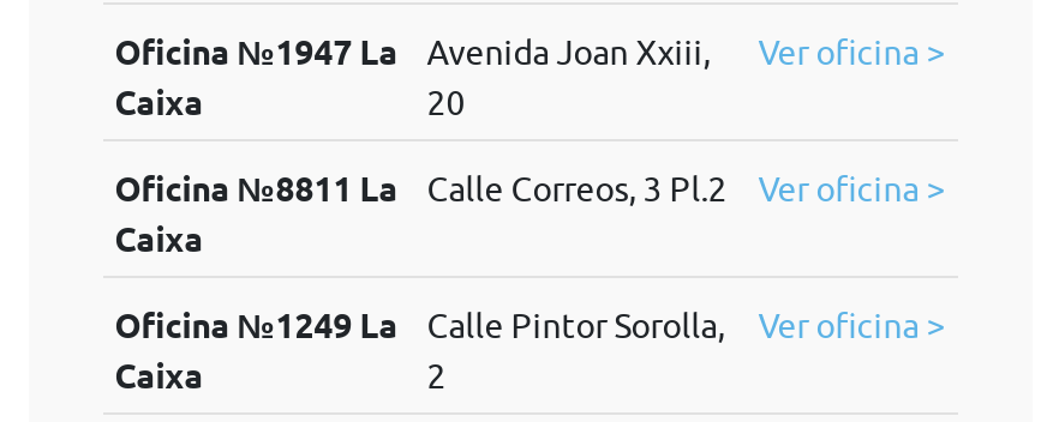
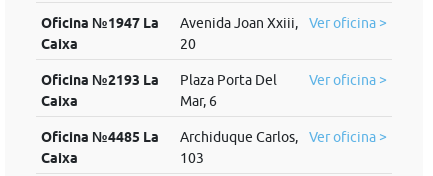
[115,170,398,209] Oficina №8811 La -> [41,72,159,88] Oficina №2193 La
[427,170,727,209] Calle Correos, 3 Pl.2 -> [180,72,277,109] Plaza Porta Del | Mar, 6
[115,307,398,345] Oficina №1249 La -> [41,129,159,145] Oficina №4485 La
[427,307,725,396] Calle Pintor Sorolla, | 2 -> [180,129,298,166] Archiduque Carlos, | 103

